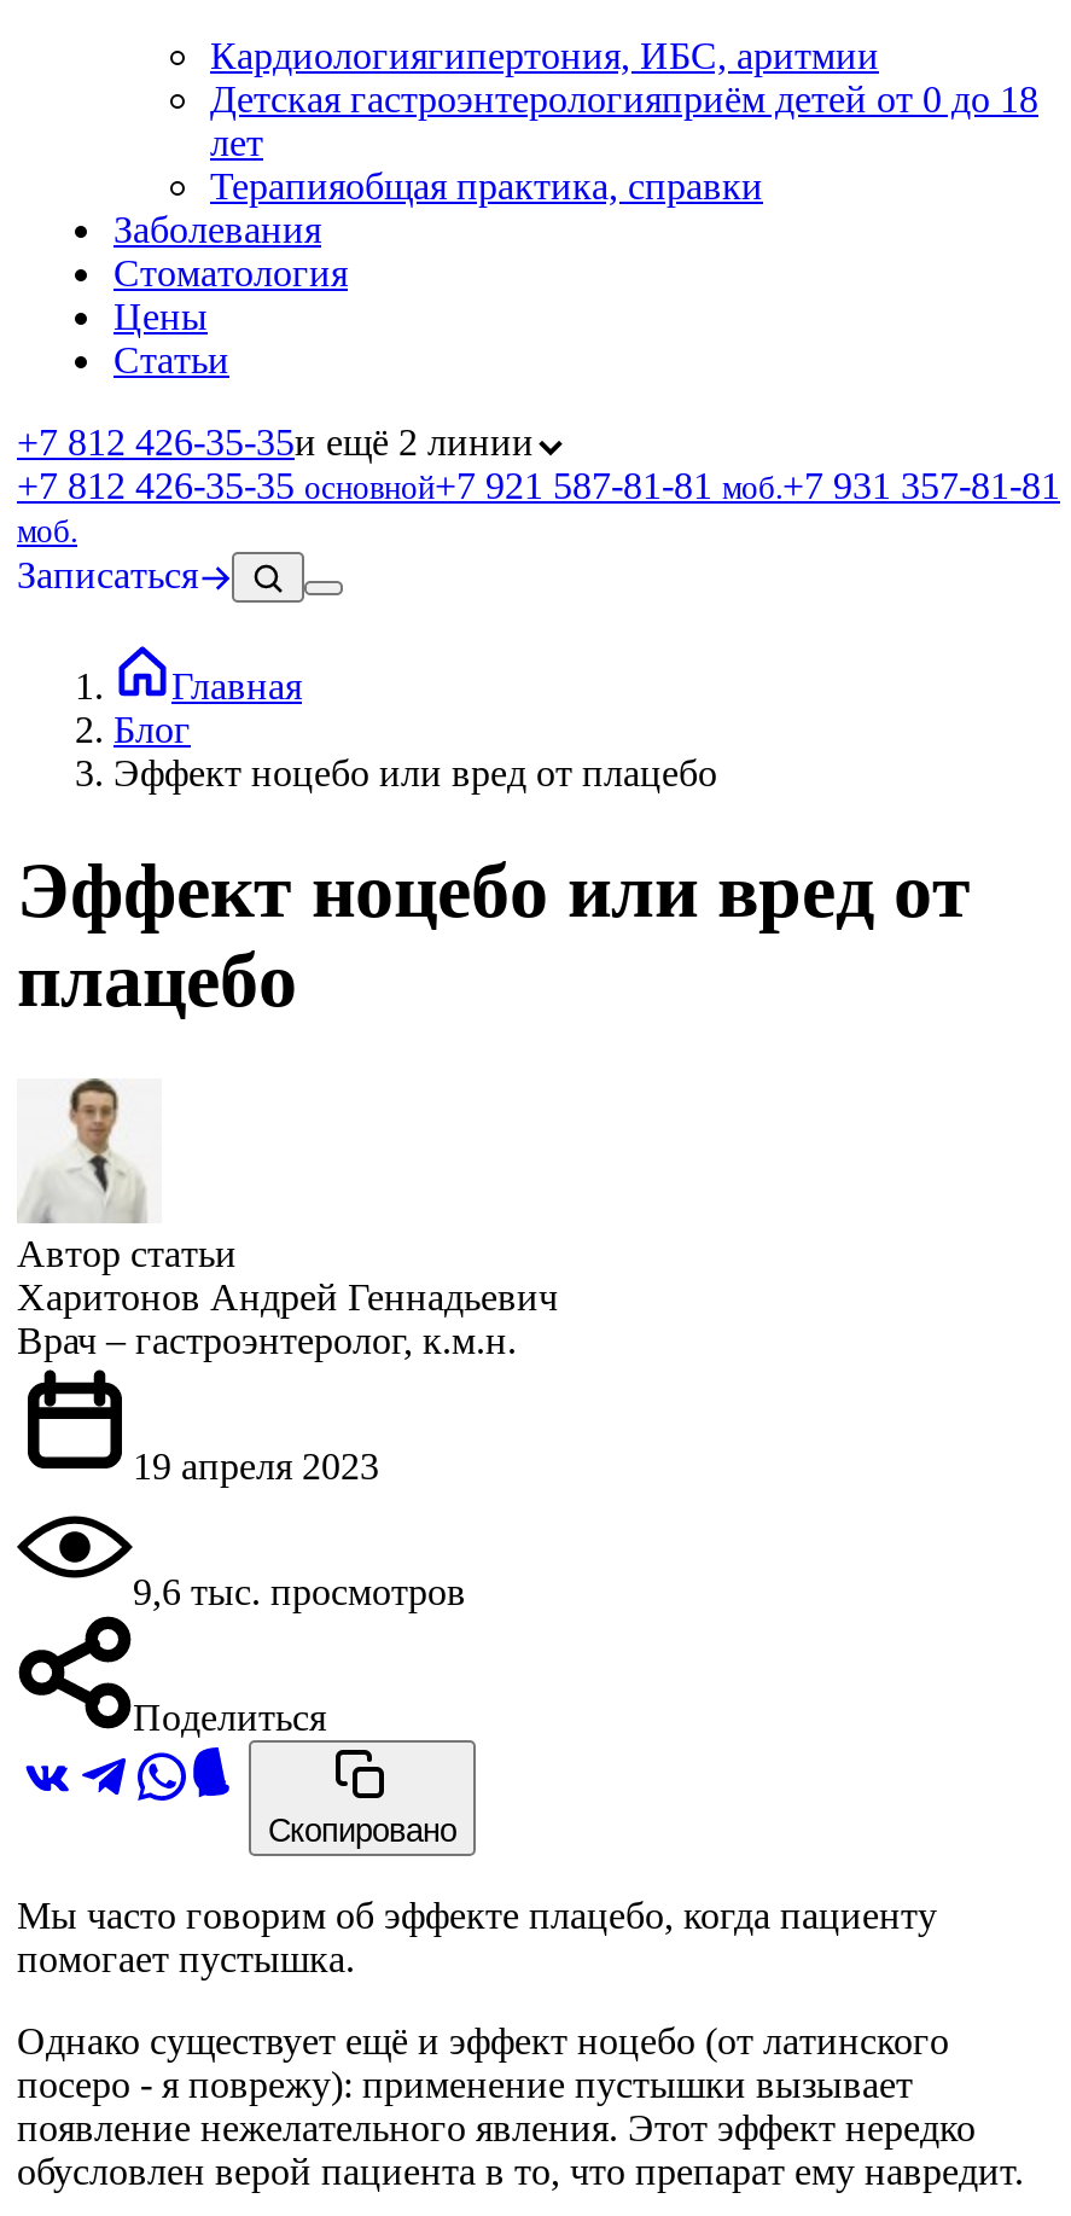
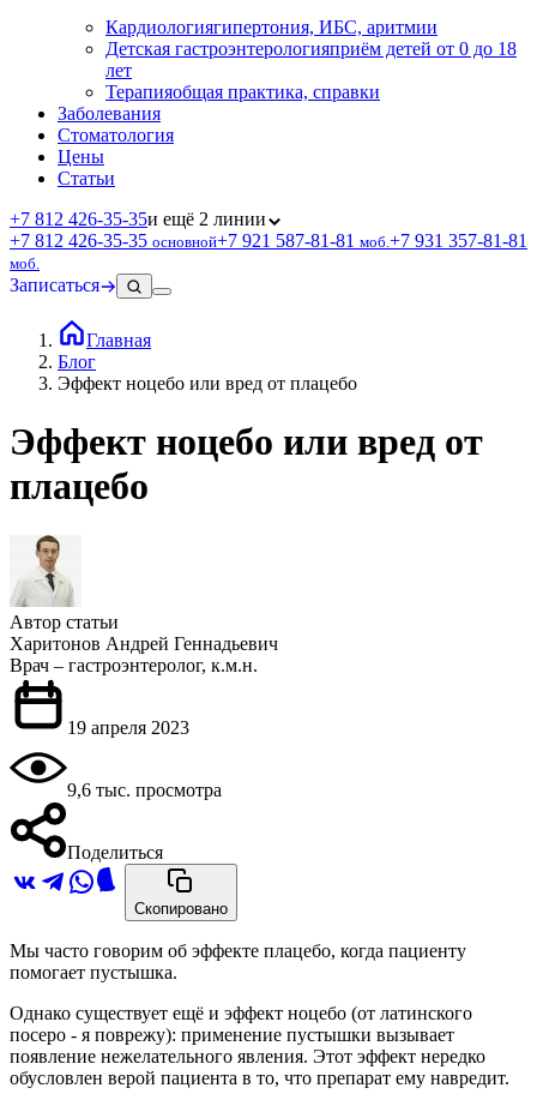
[133,1571,466,1612] 9,6 тыс. просмотров -> [67,780,222,800] 9,6 тыс. просмотра

